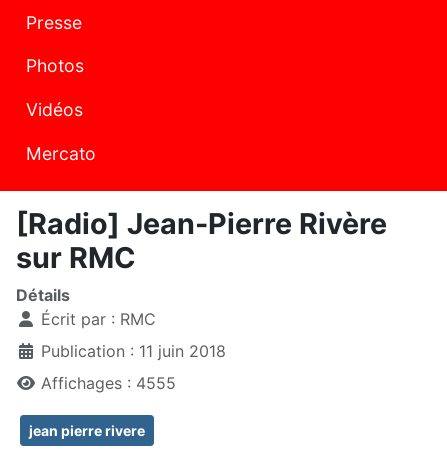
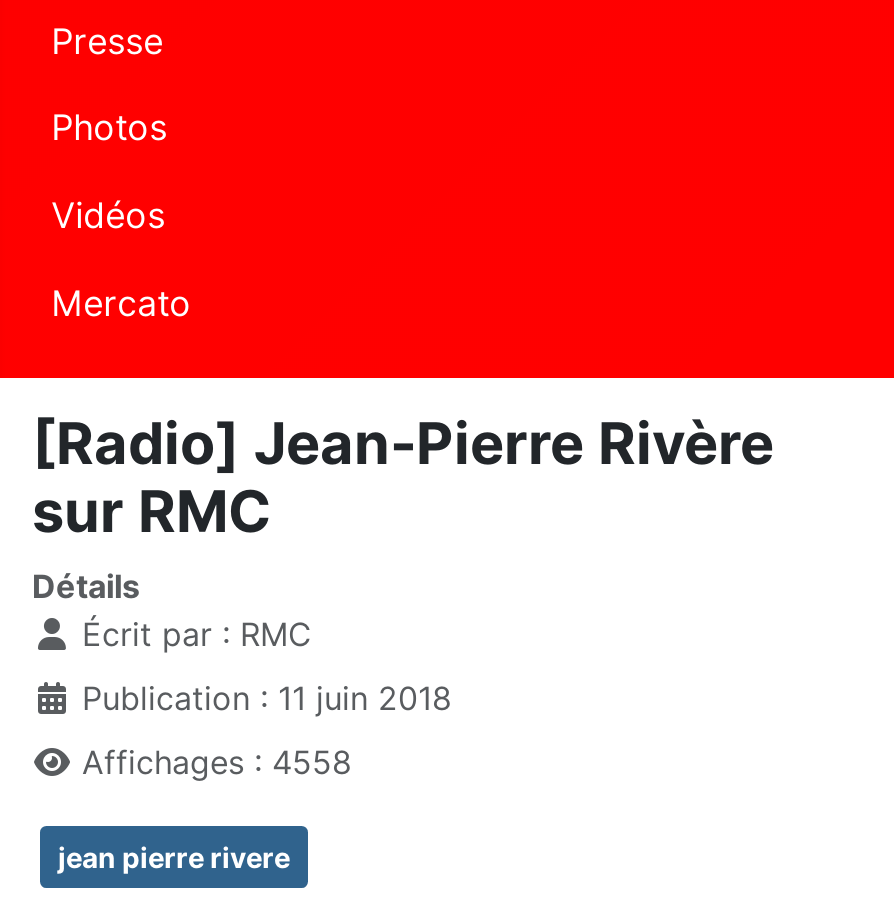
[41,373,176,393] Affichages : 4555 -> [82,743,352,783] Affichages : 4558

